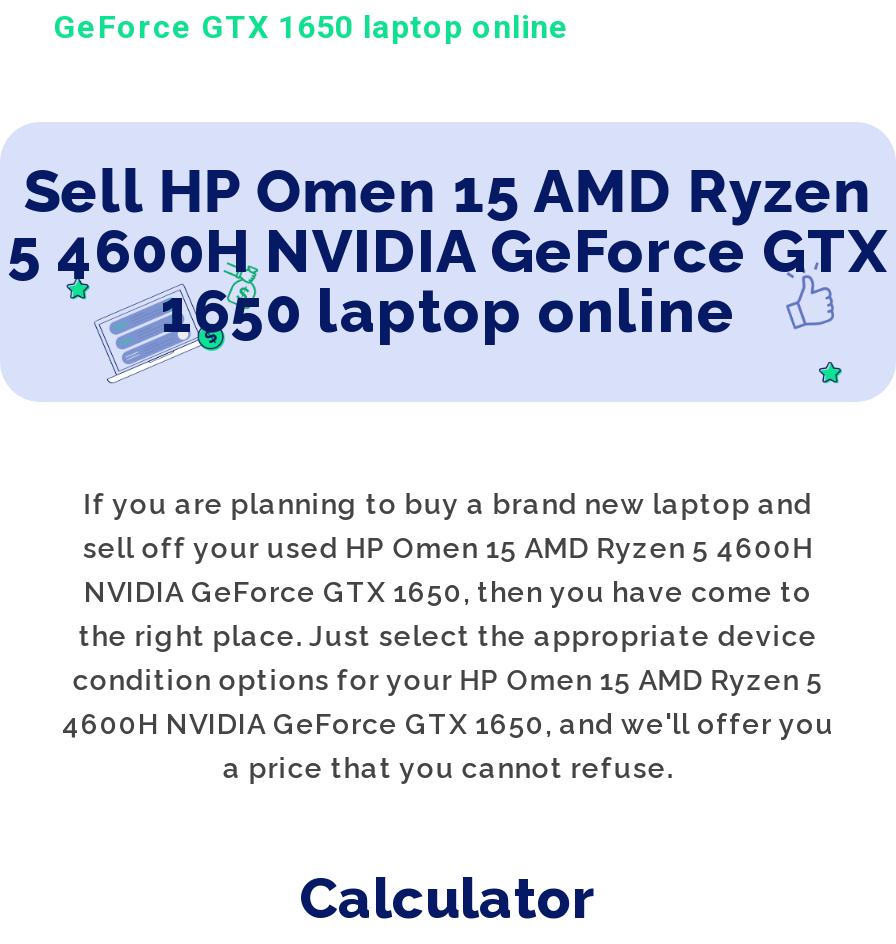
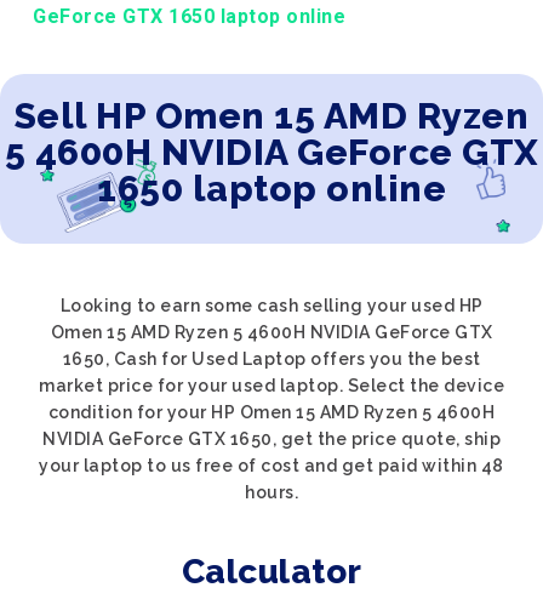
[62,488,834,784] If you are planning to buy a brand new laptop and | sell off your used HP Omen 15 AMD Ryzen 5 4600H | NVIDIA GeForce GTX 1650, then you have come to | the right place. Just select the appropriate device | condition options for your HP Omen 15 AMD Ryzen 5 | 4600H NVIDIA GeForce GTX 1650, and we'll offer you | a price that you cannot refuse. -> [39,296,504,502] Looking to earn some cash selling your used HP | Omen 15 AMD Ryzen 5 4600H NVIDIA GeForce GTX | 1650, Cash for Used Laptop offers you the best | market price for your used laptop. Select the device | condition for your HP Omen 15 AMD Ryzen 5 4600H | NVIDIA GeForce GTX 1650, get the price quote, ship | your laptop to us free of cost and get paid within 48 | hours.

